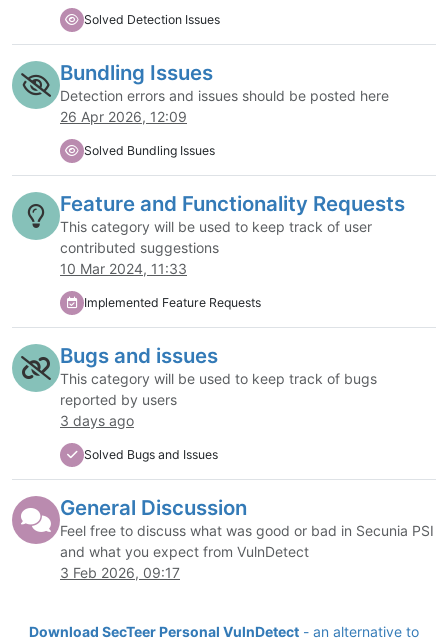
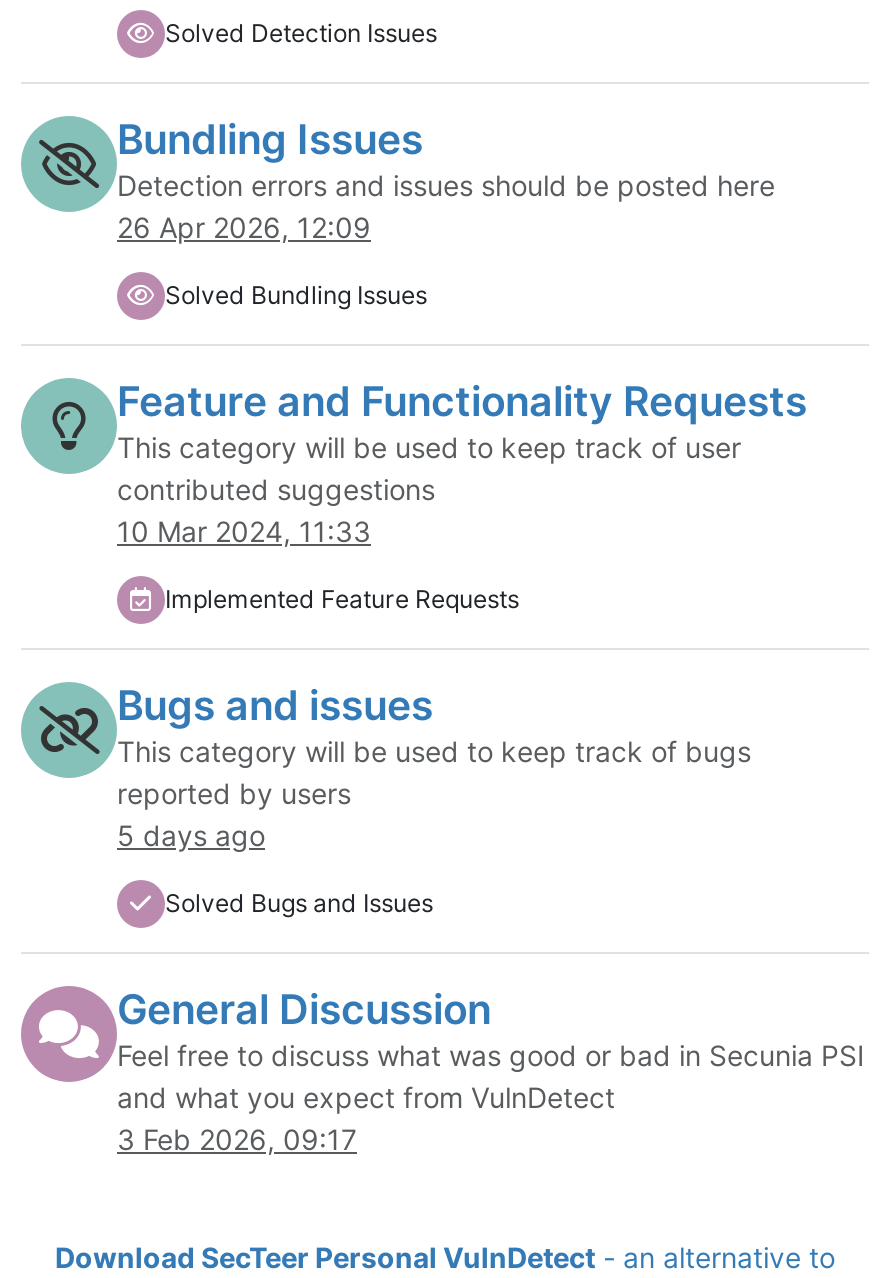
[60,412,134,429] 3 days ago -> [117,818,265,852] 5 days ago

